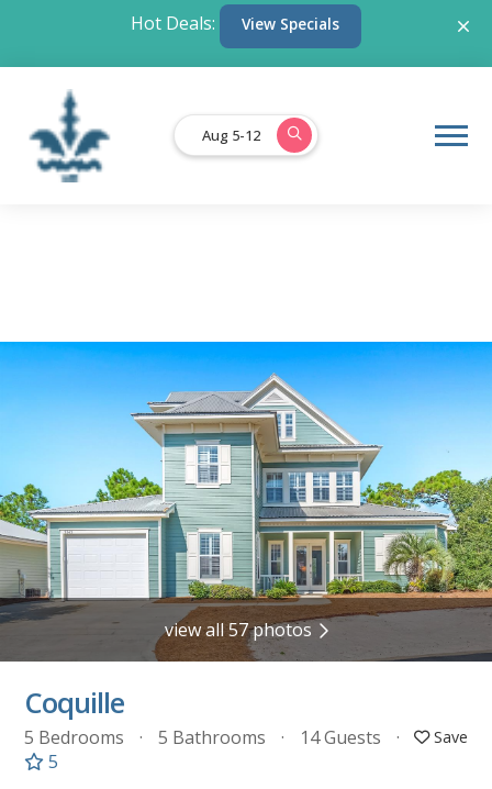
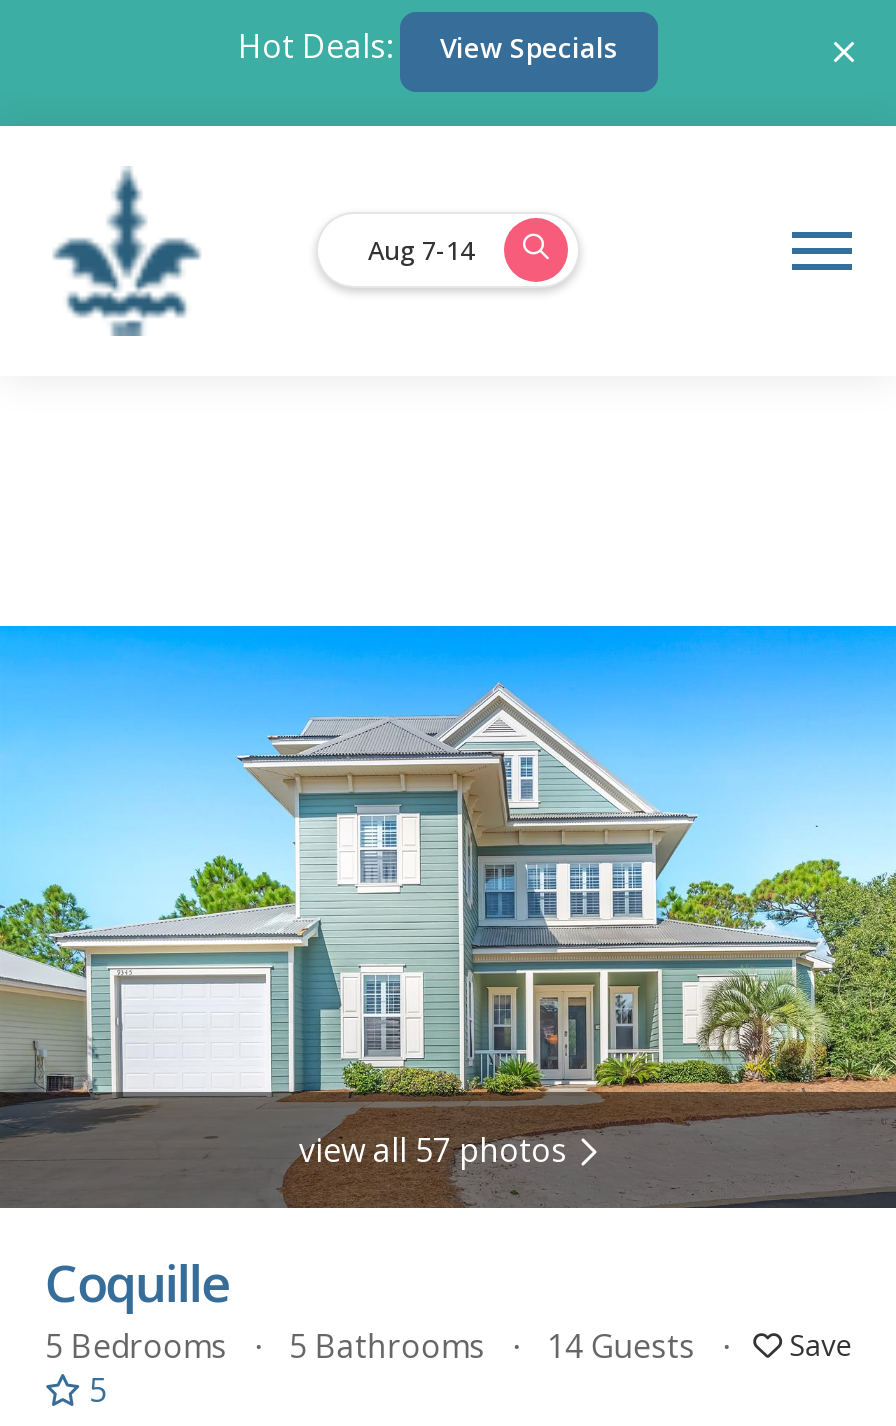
[202,125,260,145] Aug 5-12 -> [368,231,474,267] Aug 7-14

